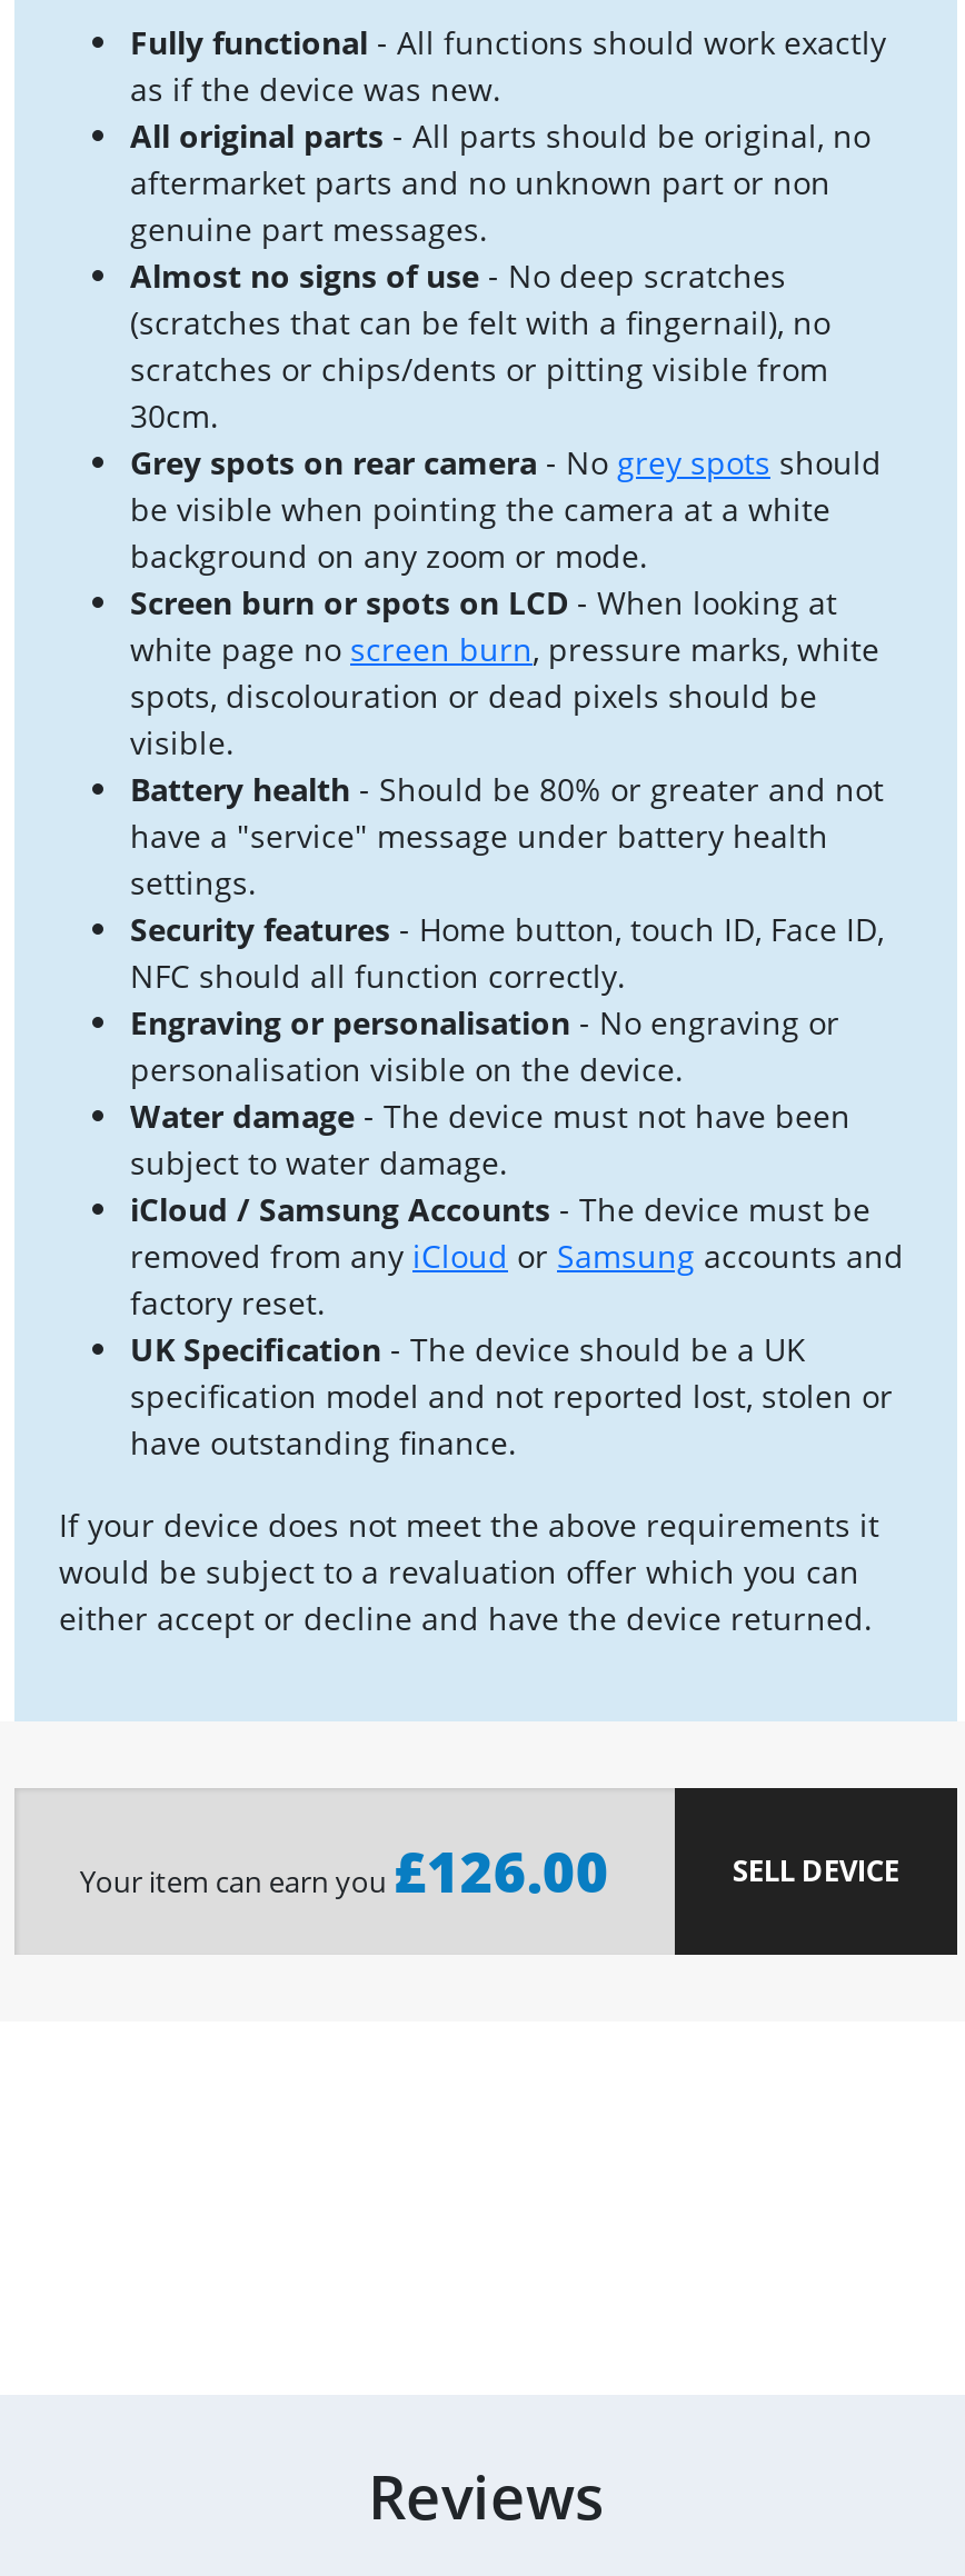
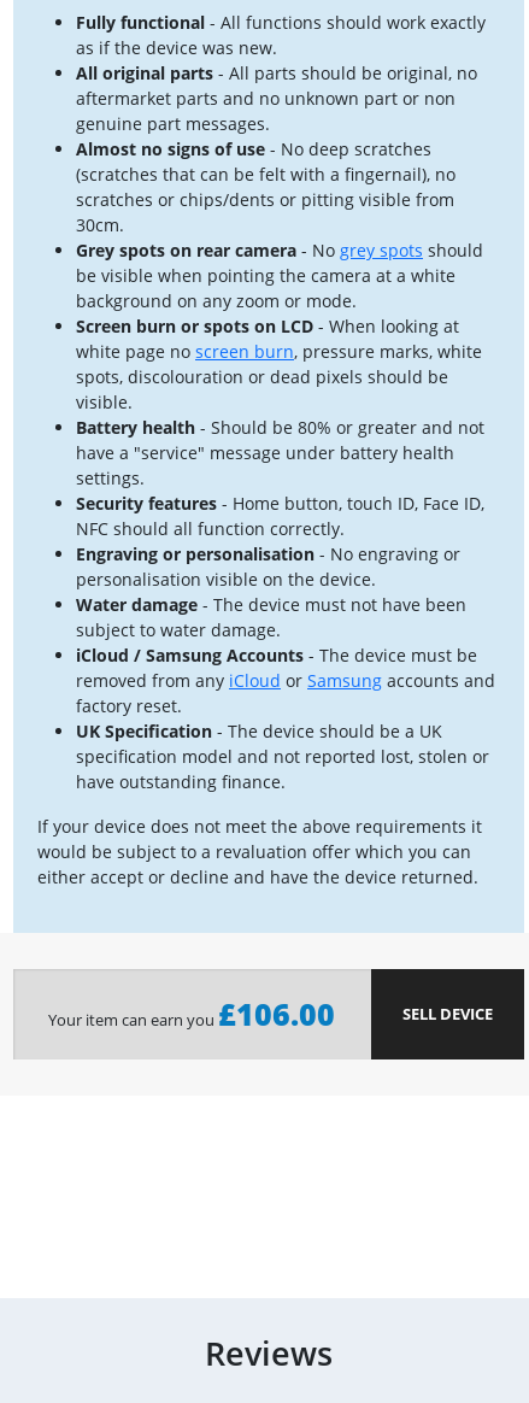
[80,1833,609,1908] Your item can earn you£126.00 -> [49,993,335,1034] Your item can earn you£106.00

